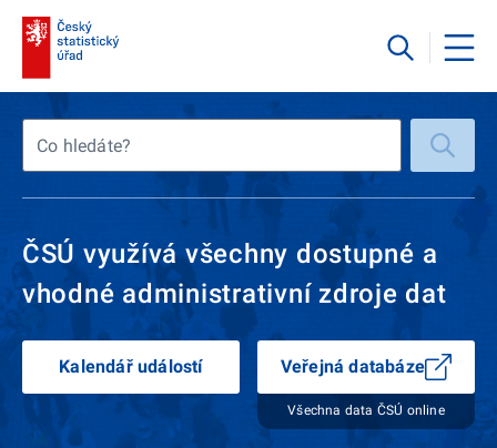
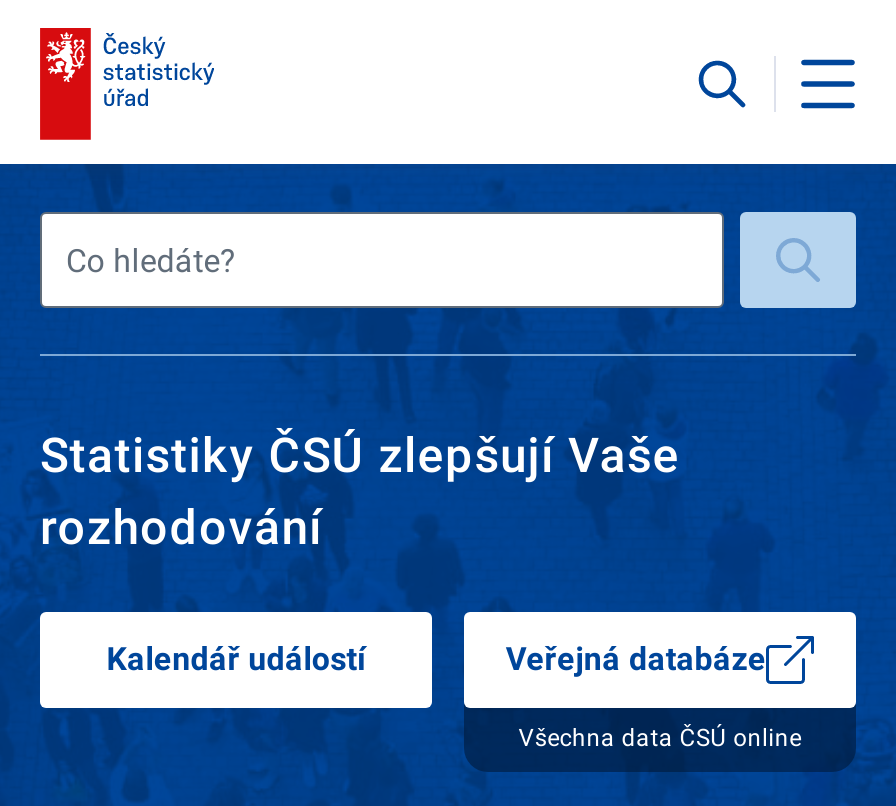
[22,238,447,309] ČSÚ využívá všechny dostupné a | vhodné administrativní zdroje dat -> [40,428,680,556] Statistiky ČSÚ zlepšují Vaše | rozhodování

